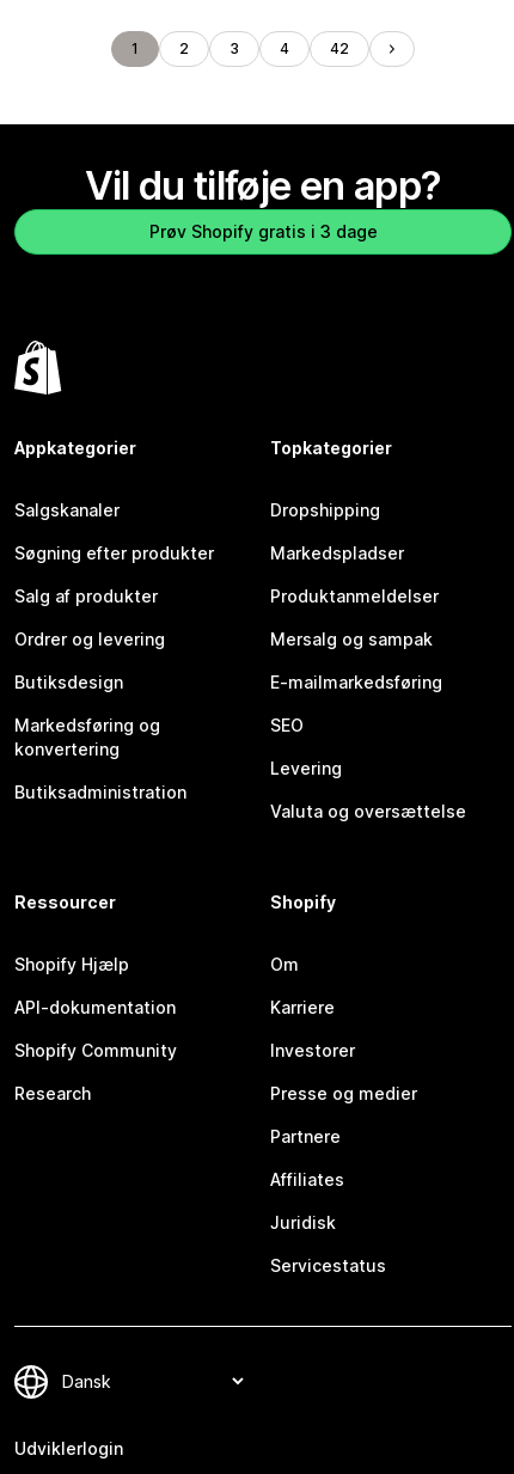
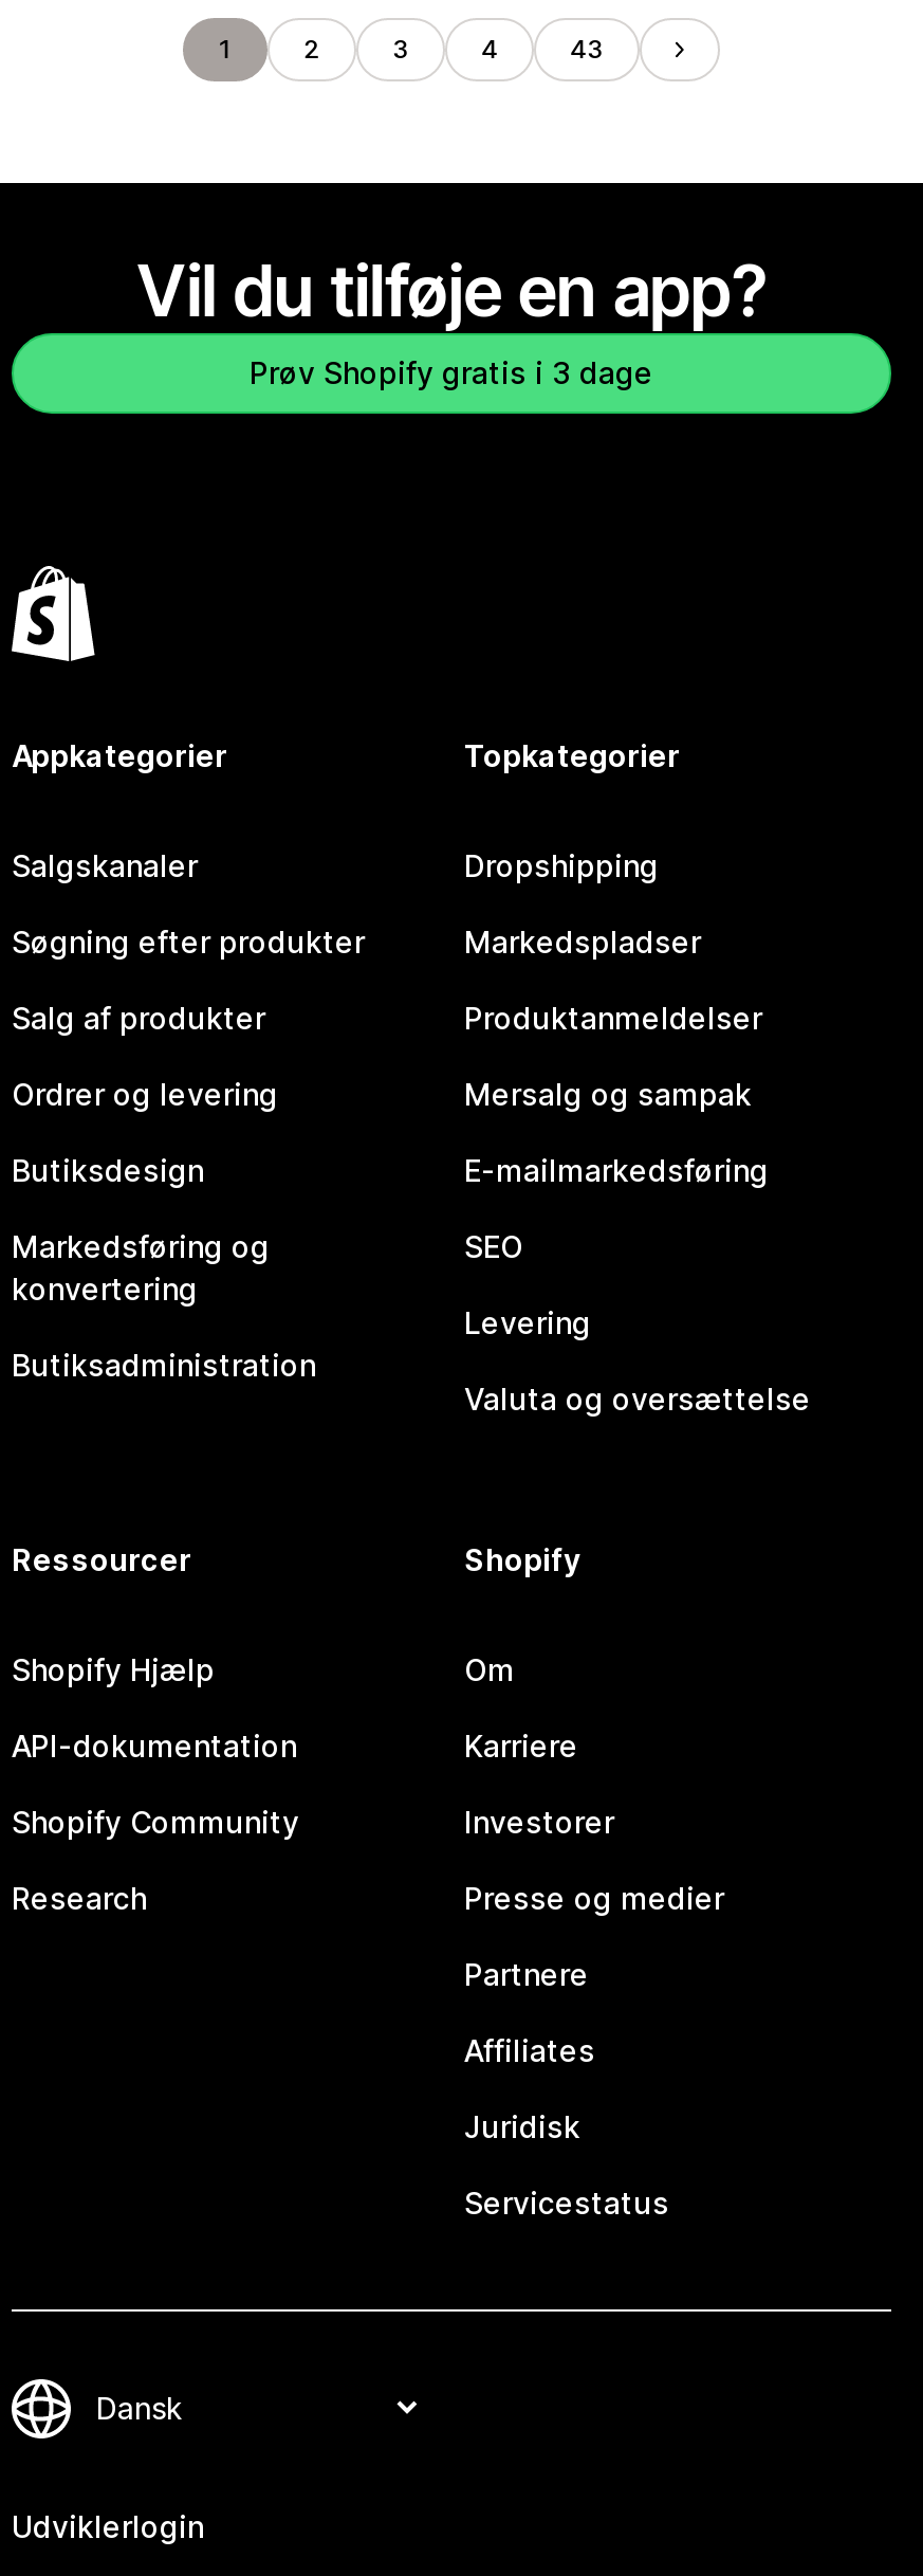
[330,39,349,57] 42 -> [569,33,603,65] 43

